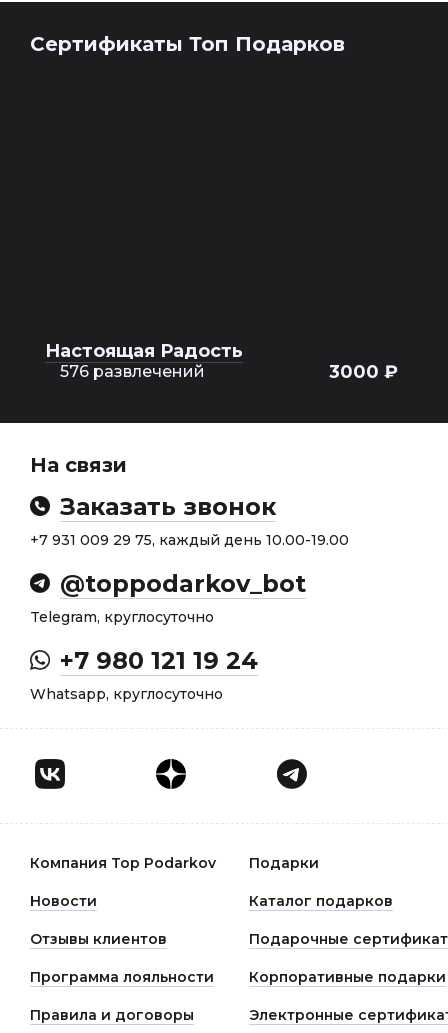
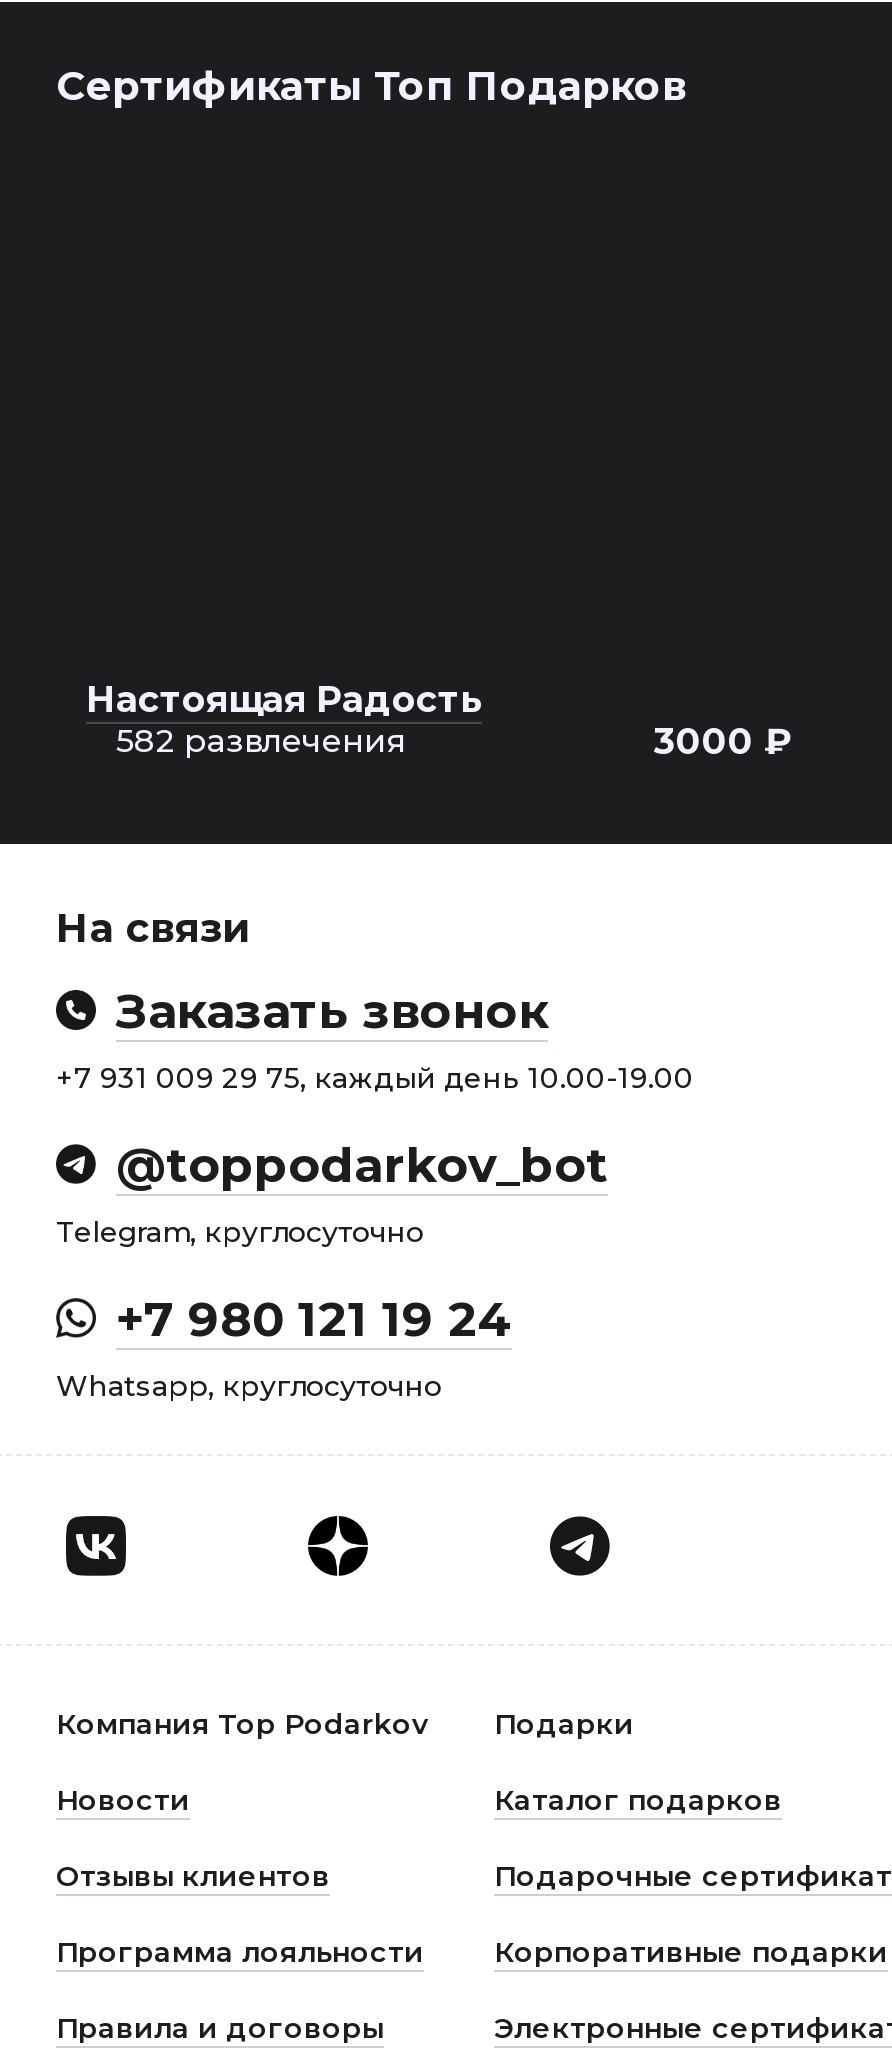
[60,362,205,381] 576 развлечений -> [116,722,406,760] 582 развлечения

